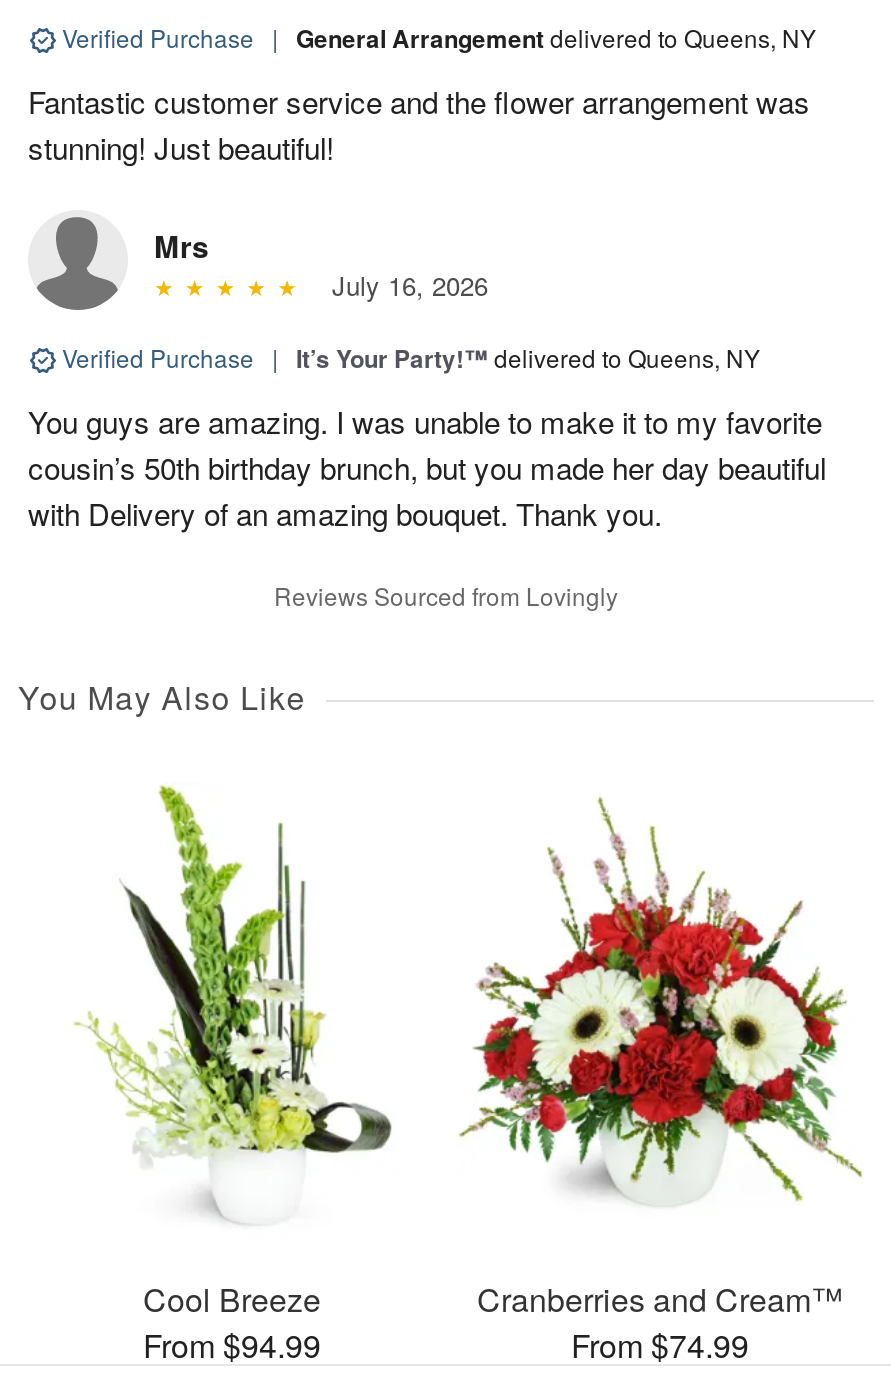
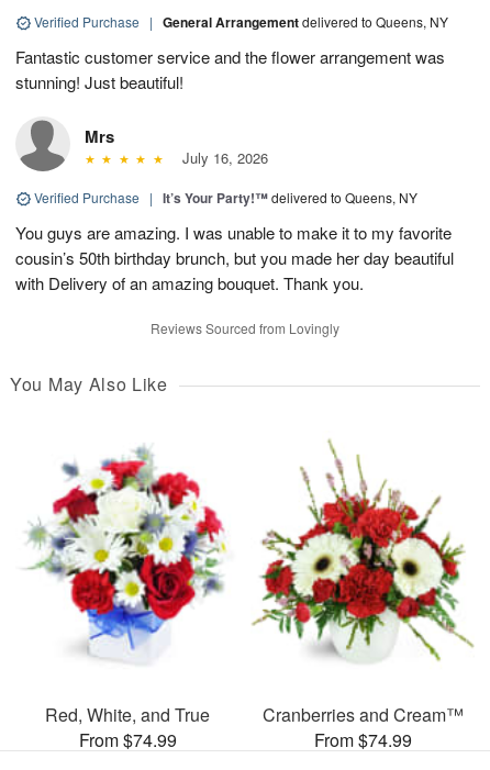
[52,784,412,1368] [image] | Cool Breeze | From $94.99 -> [26,433,227,752] [image] | Red, White, and True | From $74.99

